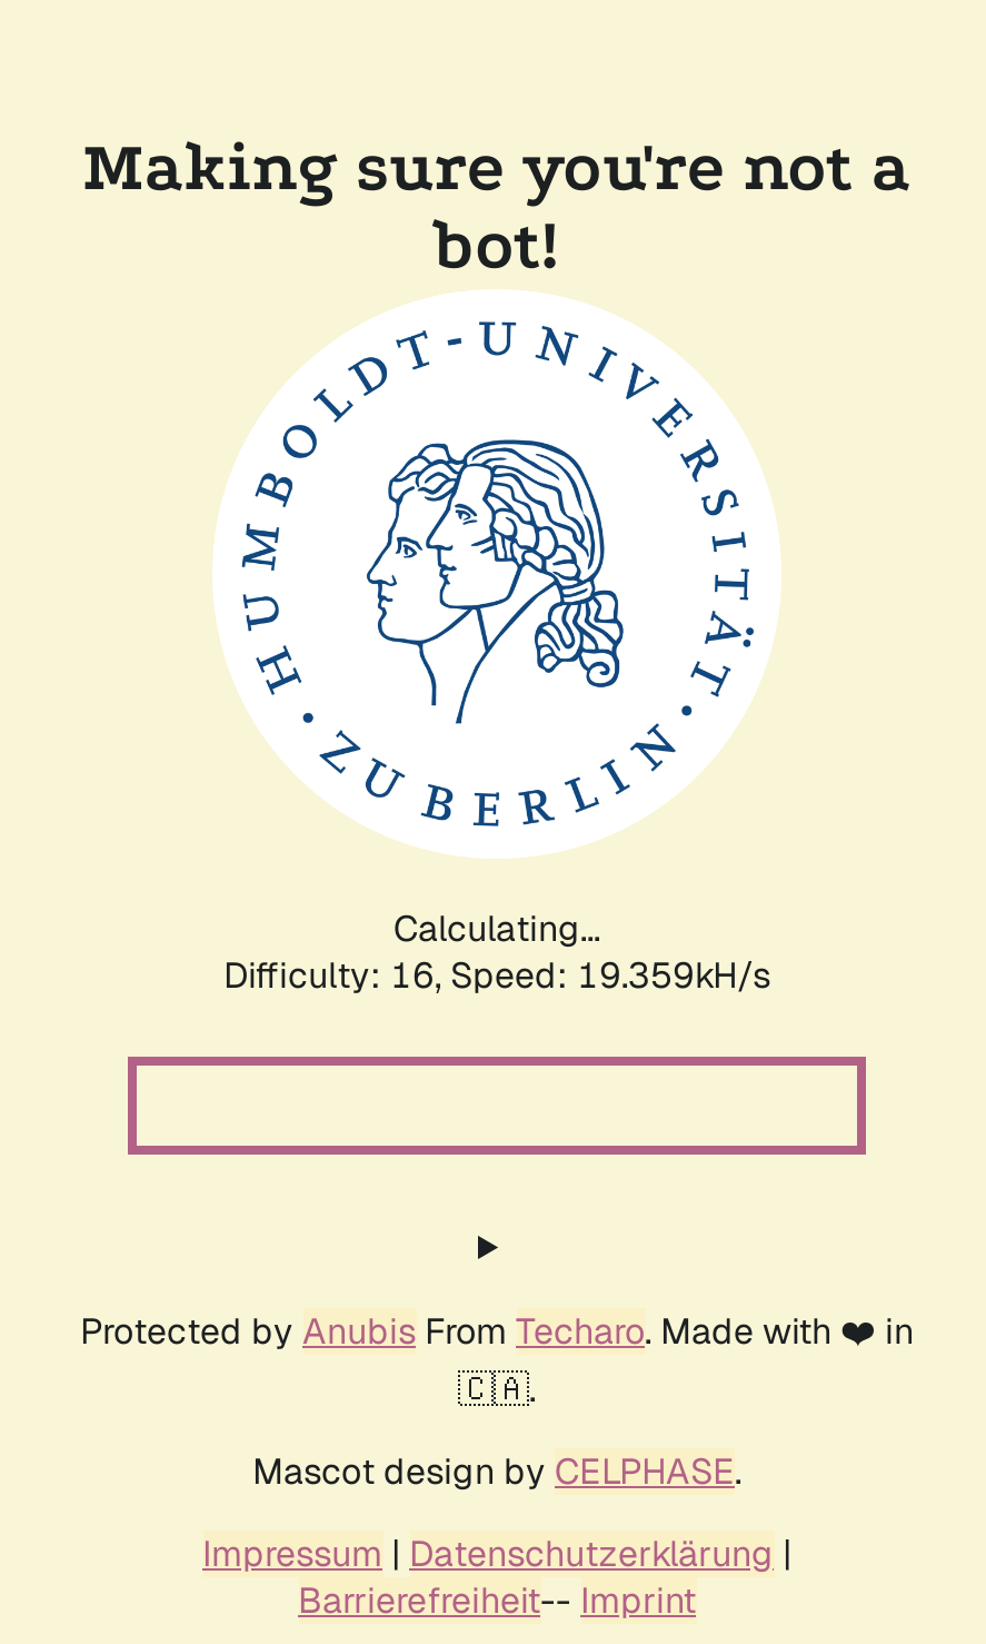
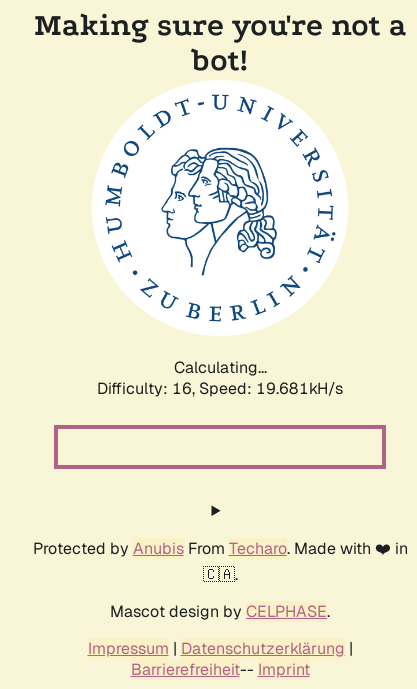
[223,952,770,999] Difficulty: 16, Speed: 19.359kH/s -> [97,378,343,399] Difficulty: 16, Speed: 19.681kH/s

